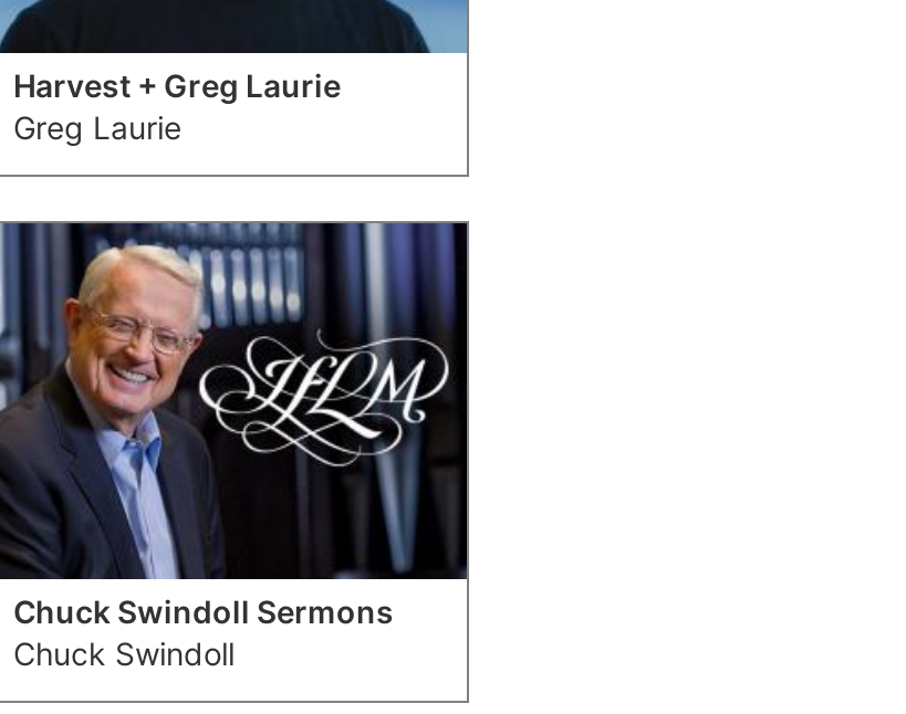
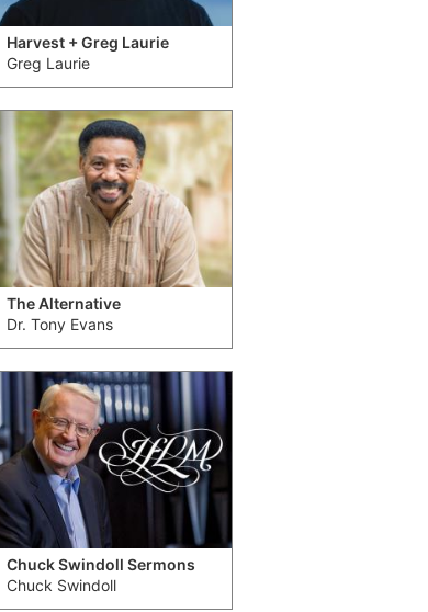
none -> [3,110,233,334] [image] | The Alternative | Dr. Tony Evans

